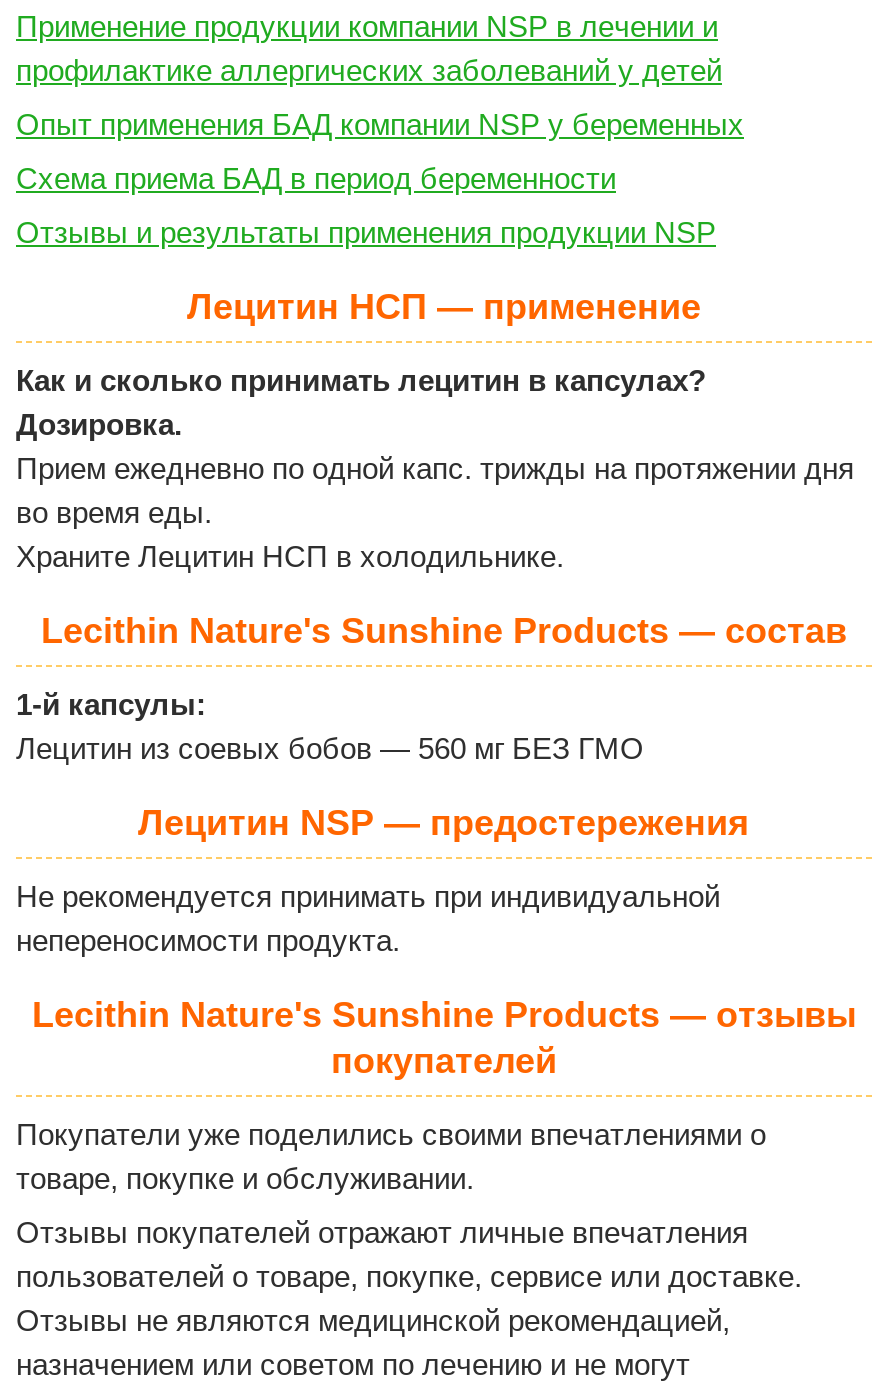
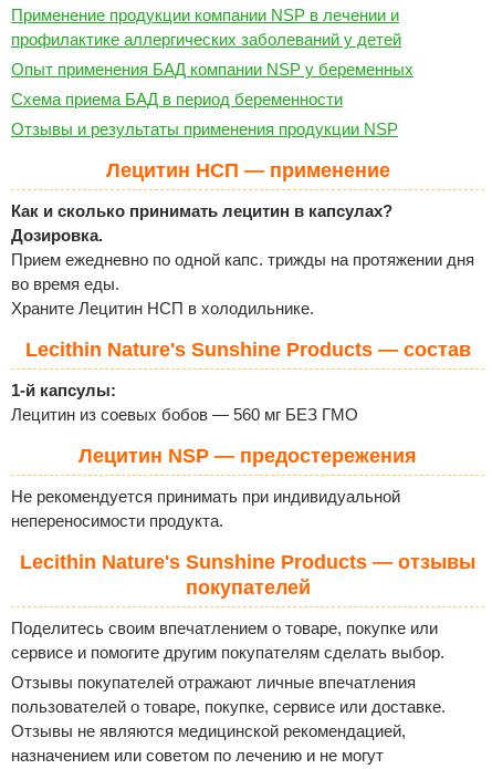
[16,1116,766,1194] Покупатели уже поделились своими впечатлениями о | товаре, покупке и обслуживании. -> [11,618,444,661] Поделитесь своим впечатлением о товаре, покупке или | сервисе и помогите другим покупателям сделать выбор.

